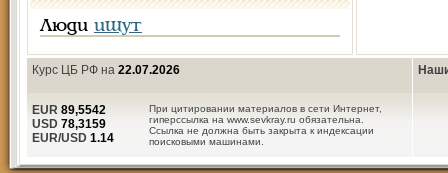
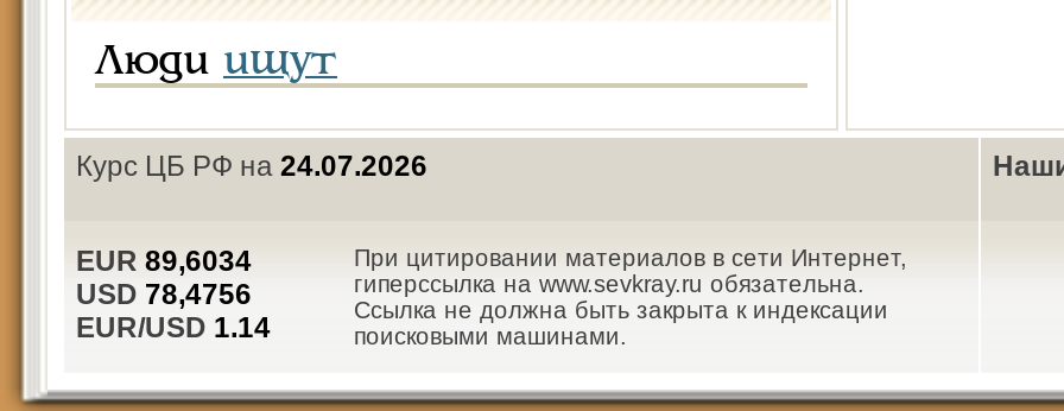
[32,63,180,77] Курс ЦБ РФ на 22.07.2026 -> [76,150,427,183] Курс ЦБ РФ на 24.07.2026
[32,103,106,117] EUR 89,5542 -> [76,245,252,278] EUR 89,6034
[32,117,106,131] USD 78,3159 -> [76,278,252,311] USD 78,4756

